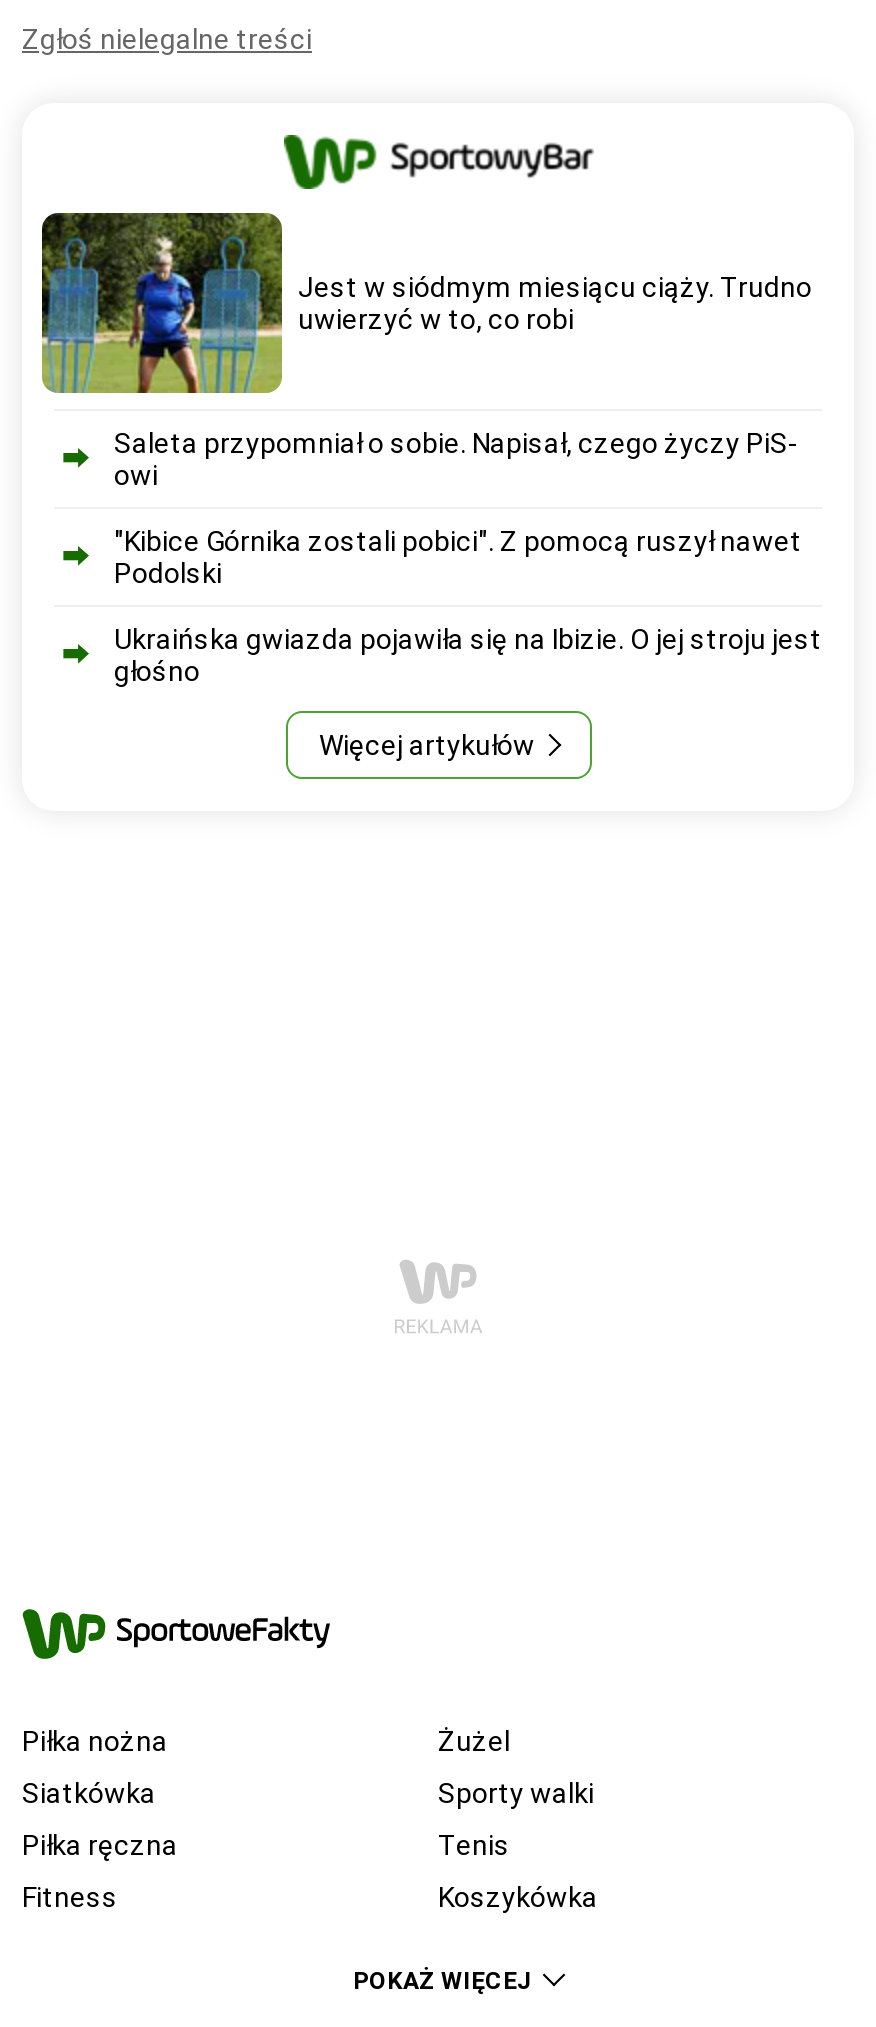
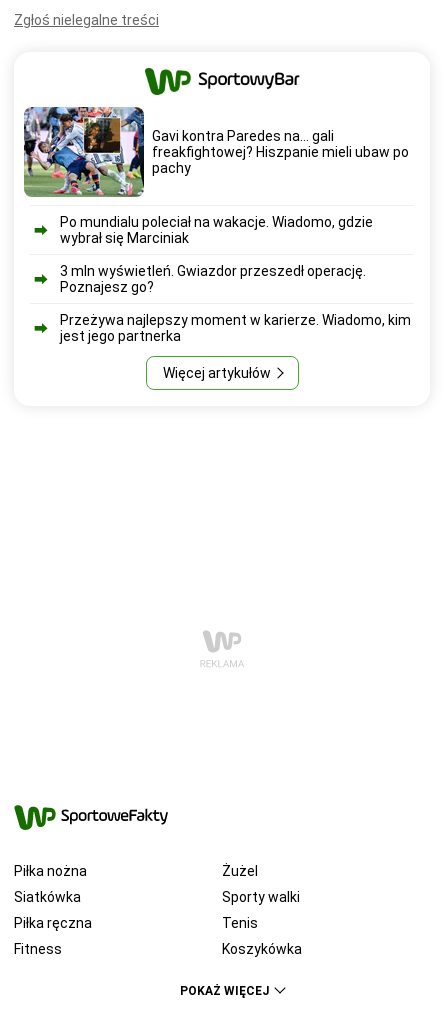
[40,211,812,395] [image] | Jest w siódmym miesiącu ciąży. Trudno | uwierzyć w to, co robi -> [23,106,409,198] [image] | Gavi kontra Paredes na... gali | freakfightowej? Hiszpanie mieli ubaw po | pachy
[114,427,798,491] Saleta przypomniał o sobie. Napisał, czego życzy PiS- | owi -> [60,214,373,246] Po mundialu poleciał na wakacje. Wiadomo, gdzie | wybrał się Marciniak
[114,525,802,589] "Kibice Górnika zostali pobici". Z pomocą ruszył nawet | Podolski -> [60,263,366,295] 3 mln wyświetleń. Gwiazdor przeszedł operację. | Poznajesz go?
[114,623,822,687] Ukraińska gwiazda pojawiła się na Ibizie. O jej stroju jest | głośno -> [60,312,411,344] Przeżywa najlepszy moment w karierze. Wiadomo, kim | jest jego partnerka

